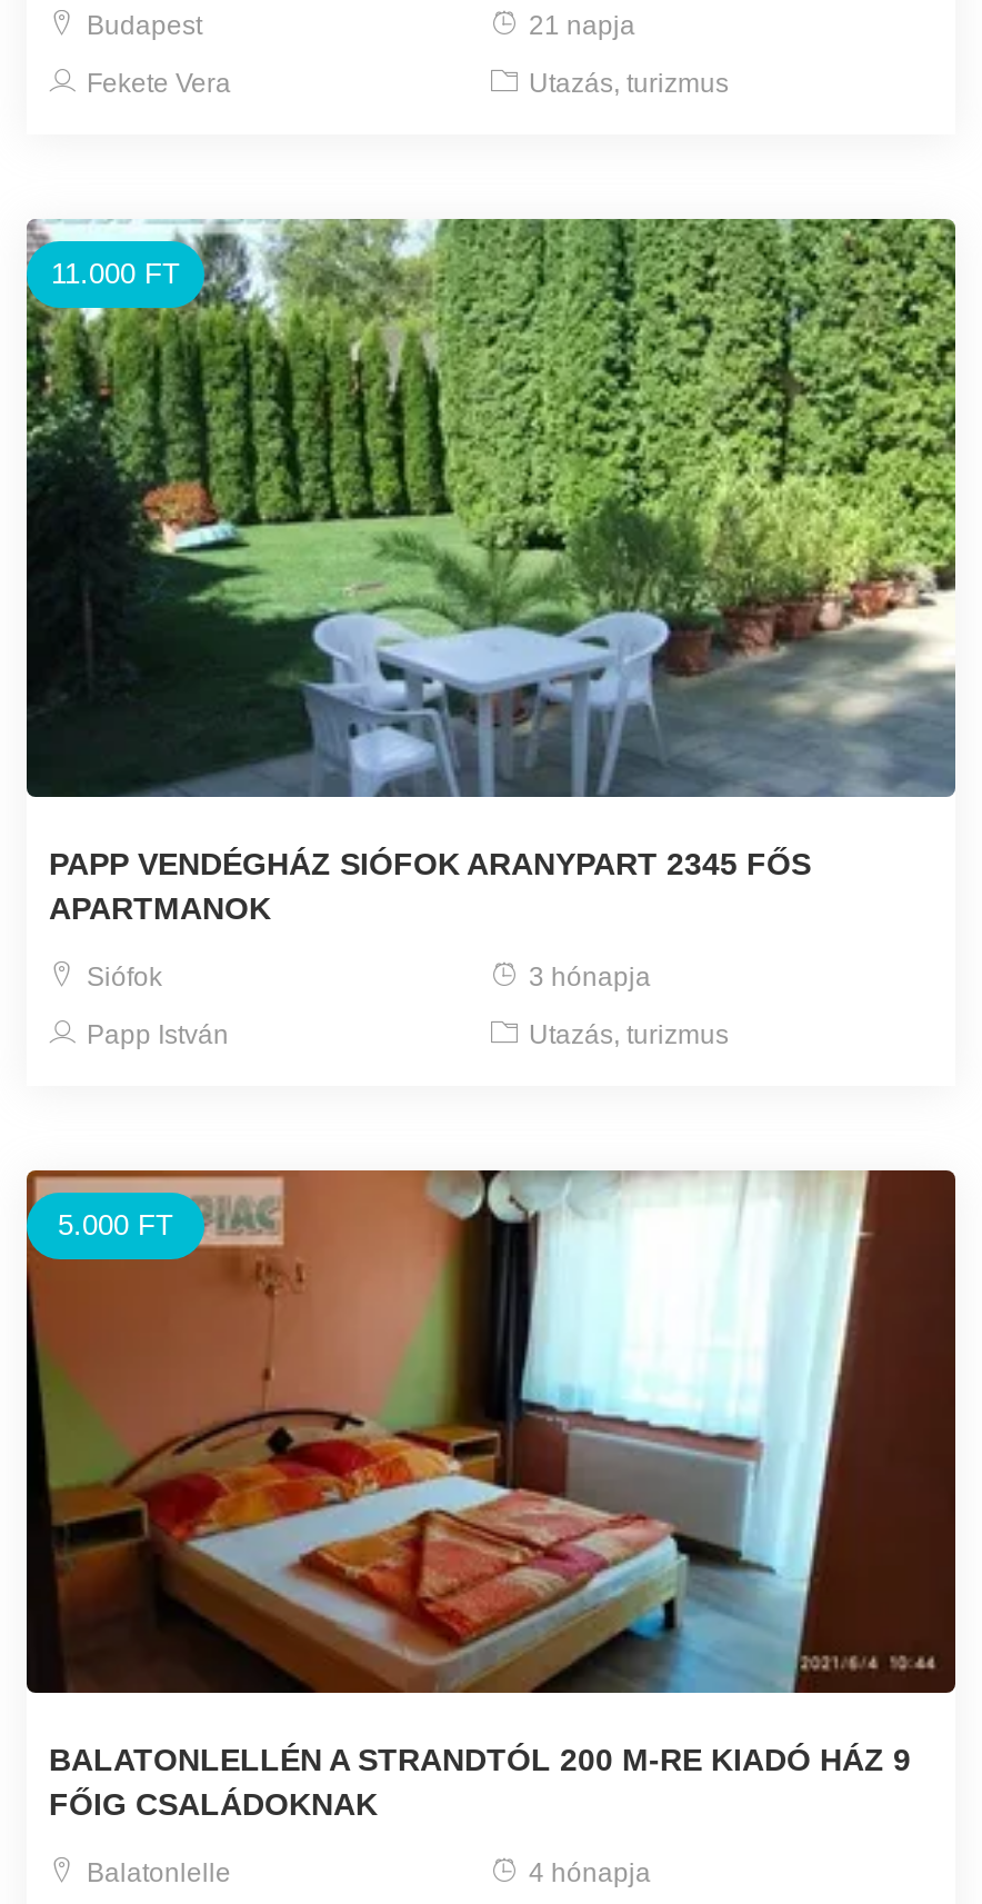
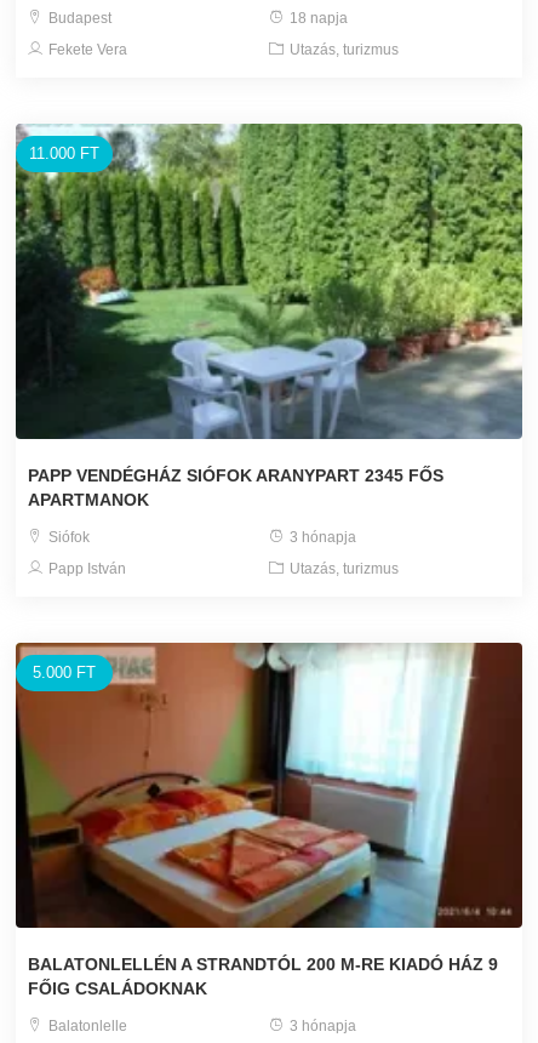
[522,10,635,41] 21 napja -> [286,10,348,27] 18 napja
[522,1858,651,1889] 4 hónapja -> [286,1018,356,1035] 3 hónapja

